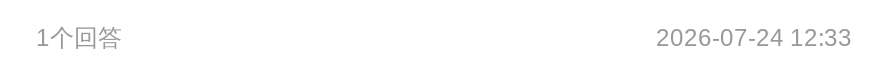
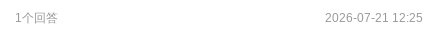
[656,24,852,52] 2026-07-24 12:33 -> [325,11,423,25] 2026-07-21 12:25

